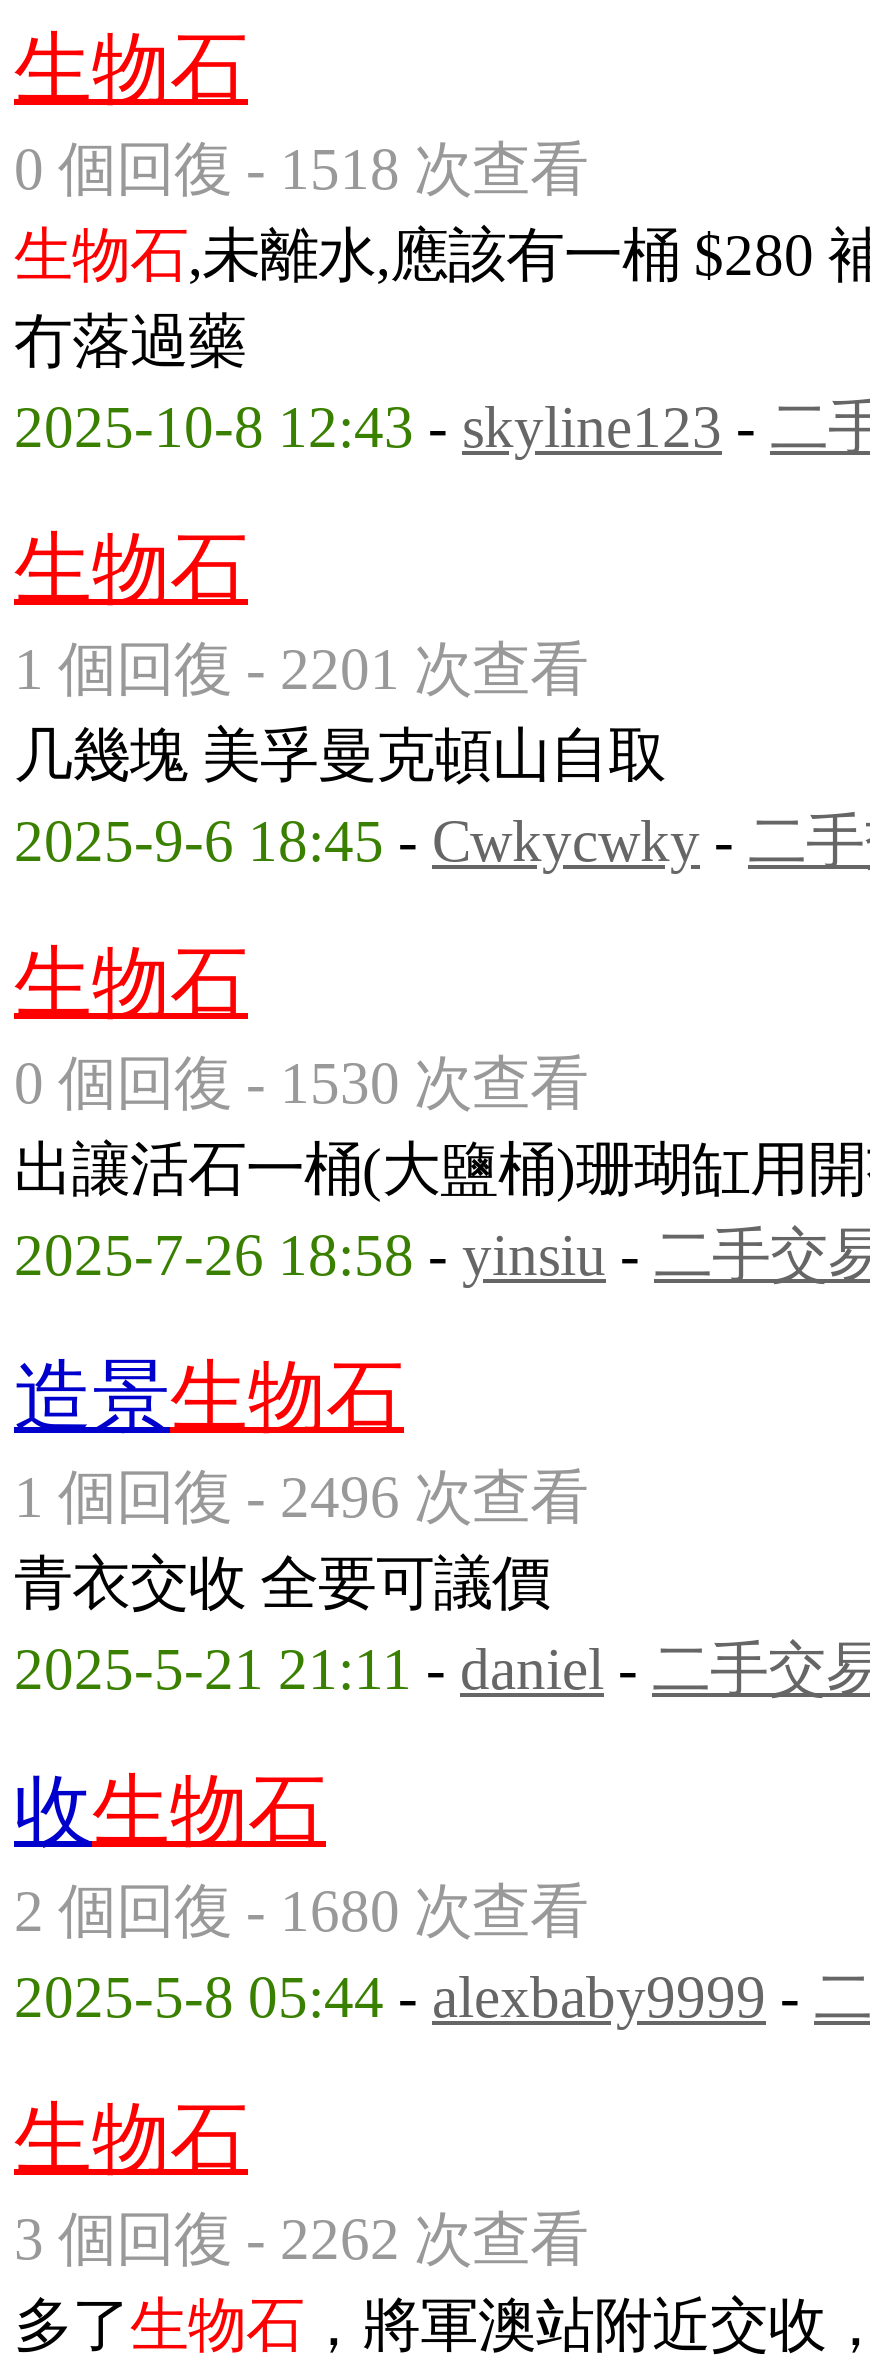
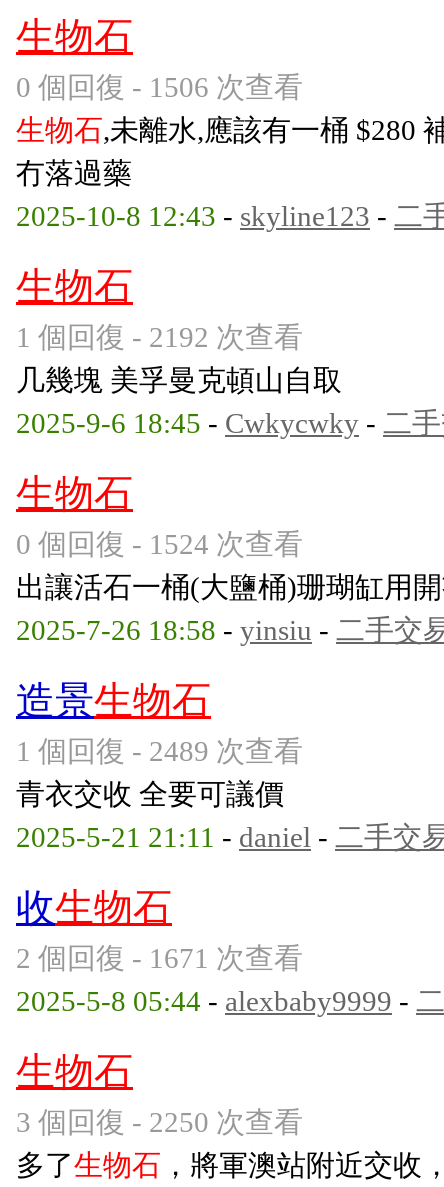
[14,137,588,201] 0 個回復 - 1518 次查看 -> [16,71,303,103] 0 個回復 - 1506 次查看
[14,637,588,701] 1 個回復 - 2201 次查看 -> [16,321,303,353] 1 個回復 - 2192 次查看
[14,1051,588,1115] 0 個回復 - 1530 次查看 -> [16,528,303,560] 0 個回復 - 1524 次查看
[14,1465,588,1529] 1 個回復 - 2496 次查看 -> [16,735,303,767] 1 個回復 - 2489 次查看
[14,1879,588,1943] 2 個回復 - 1680 次查看 -> [16,942,303,974] 2 個回復 - 1671 次查看
[14,2207,588,2271] 3 個回復 - 2262 次查看 -> [16,1106,303,1138] 3 個回復 - 2250 次查看

